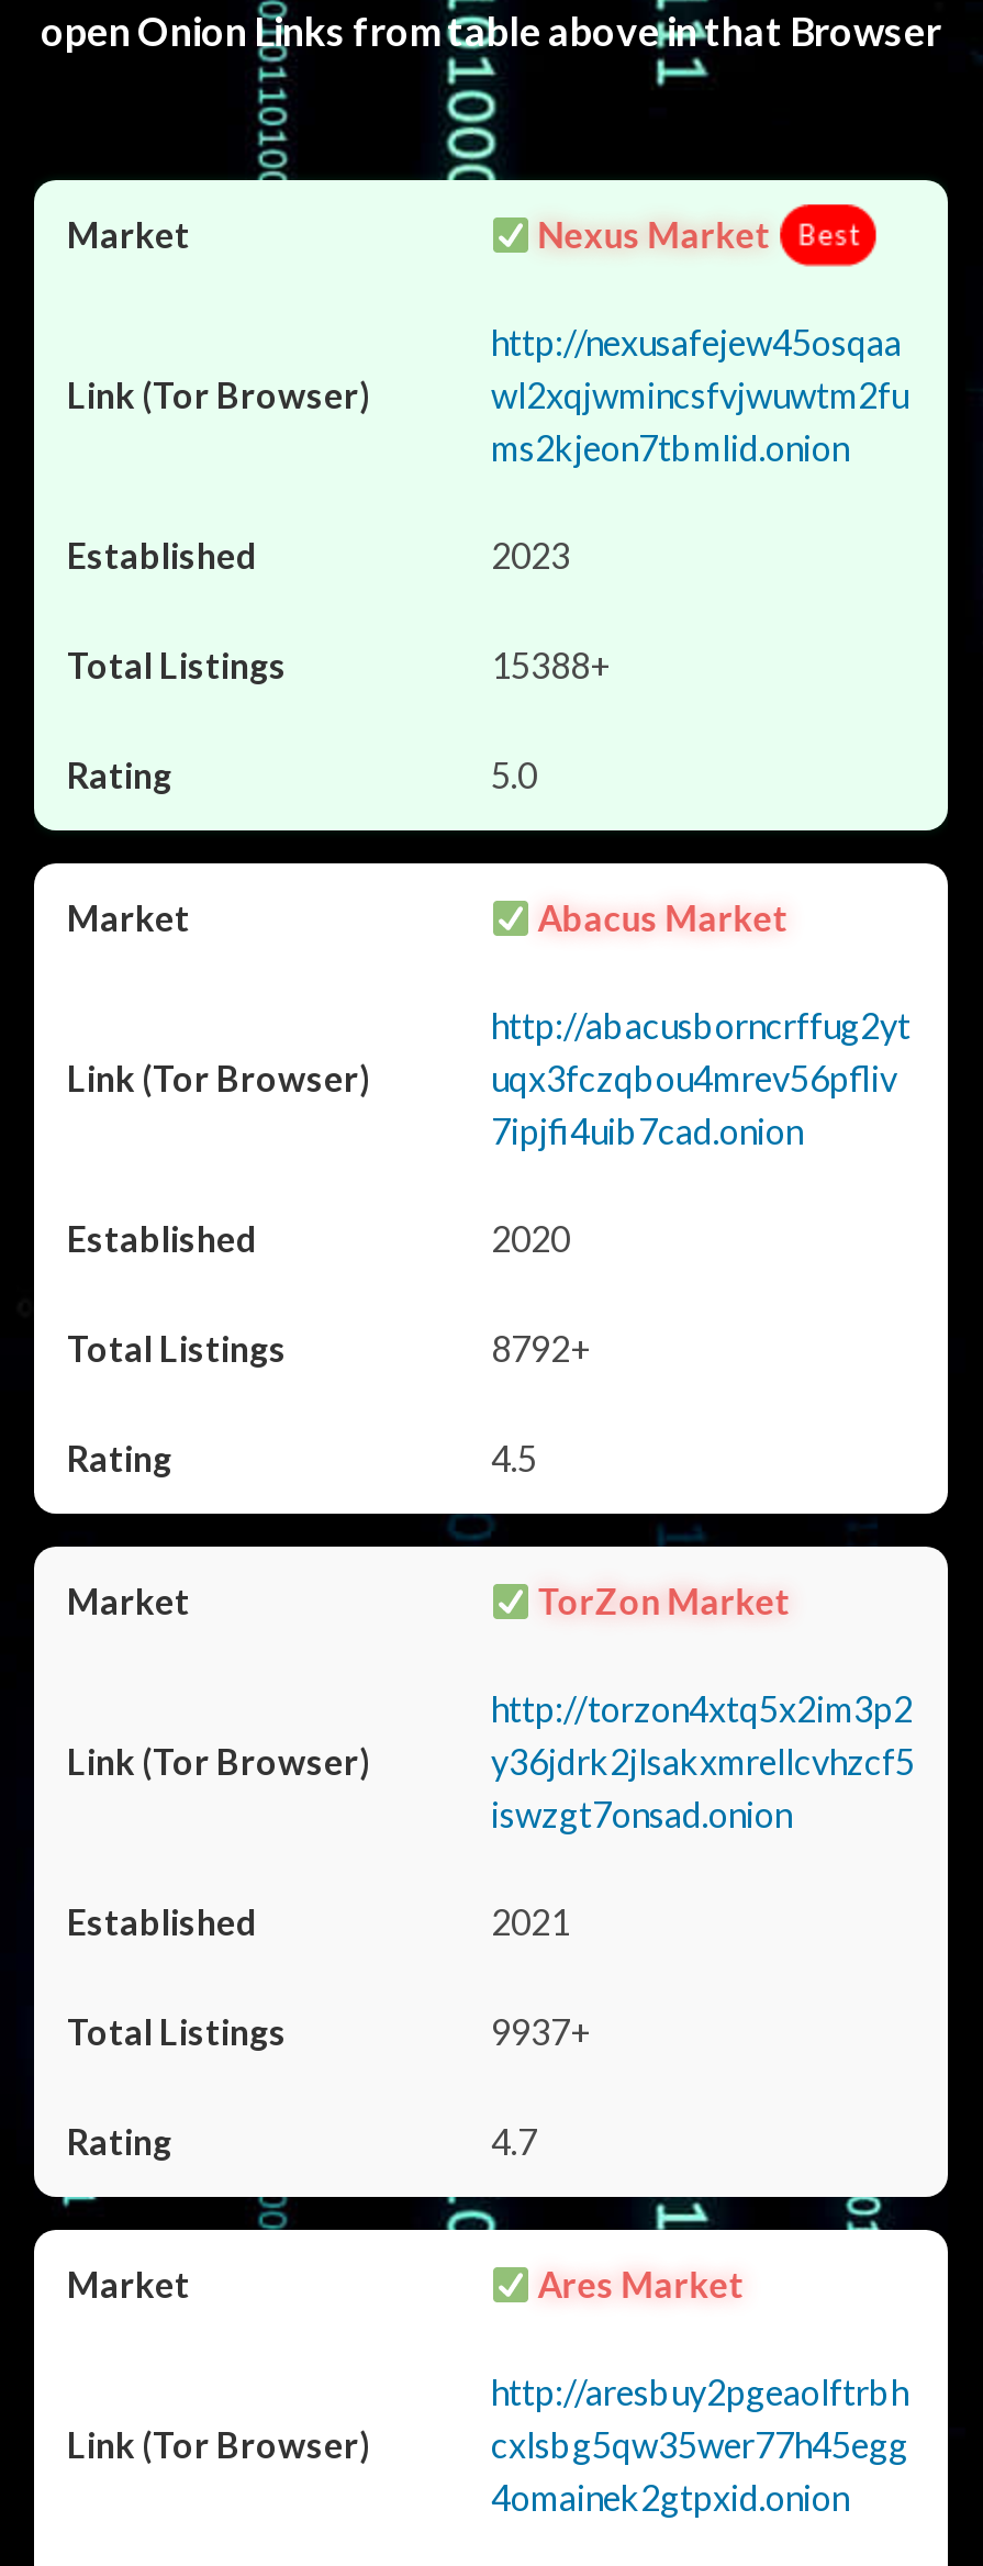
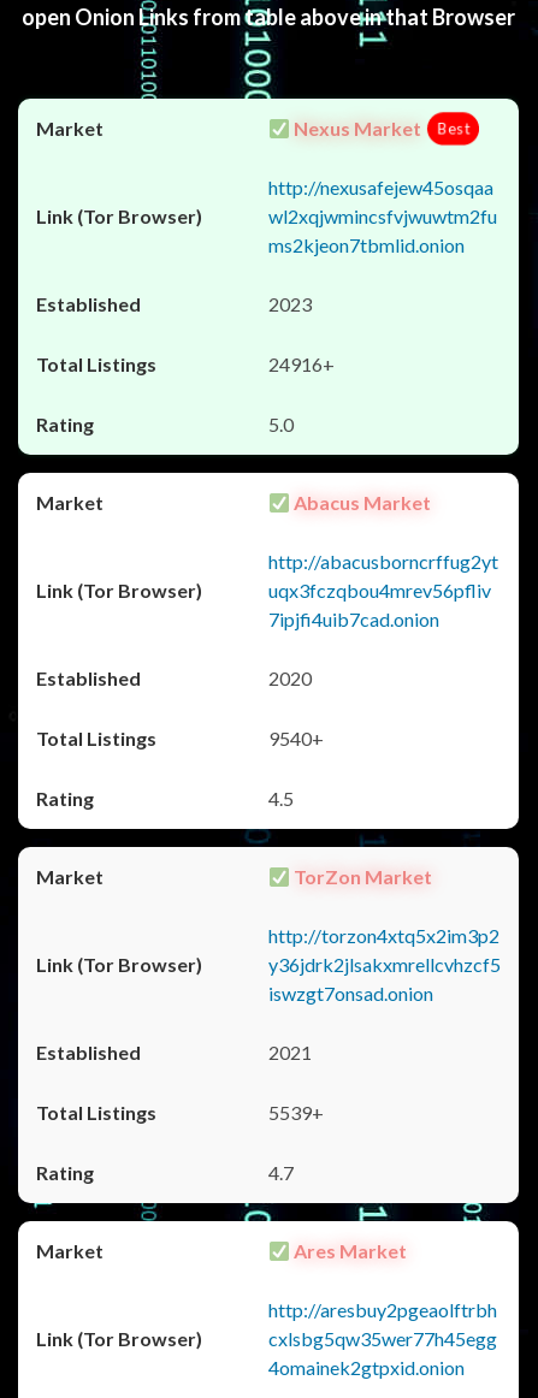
[491,644,612,685] 15388+ -> [268,353,335,375] 24916+
[491,1327,592,1369] 8792+ -> [268,727,324,750] 9540+
[491,2010,592,2052] 9937+ -> [268,1101,324,1124] 5539+

